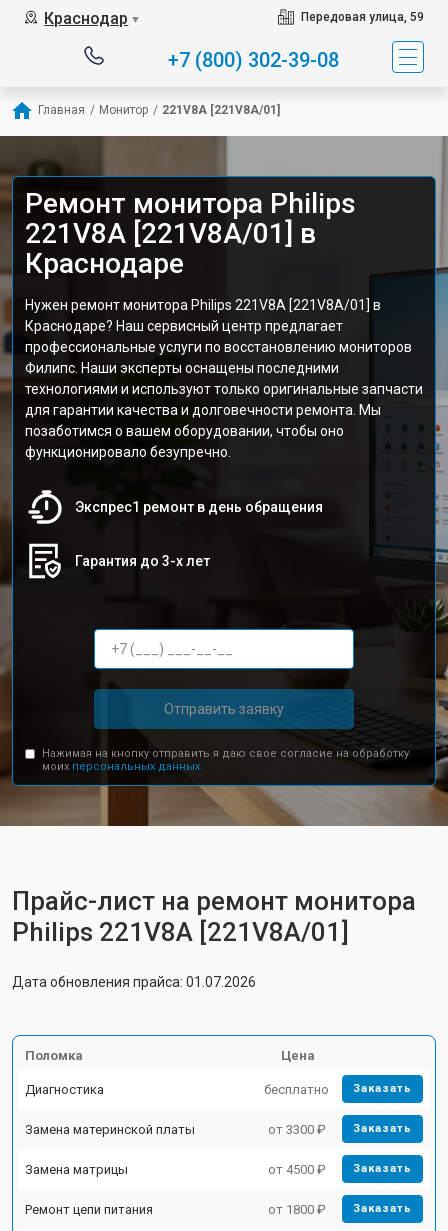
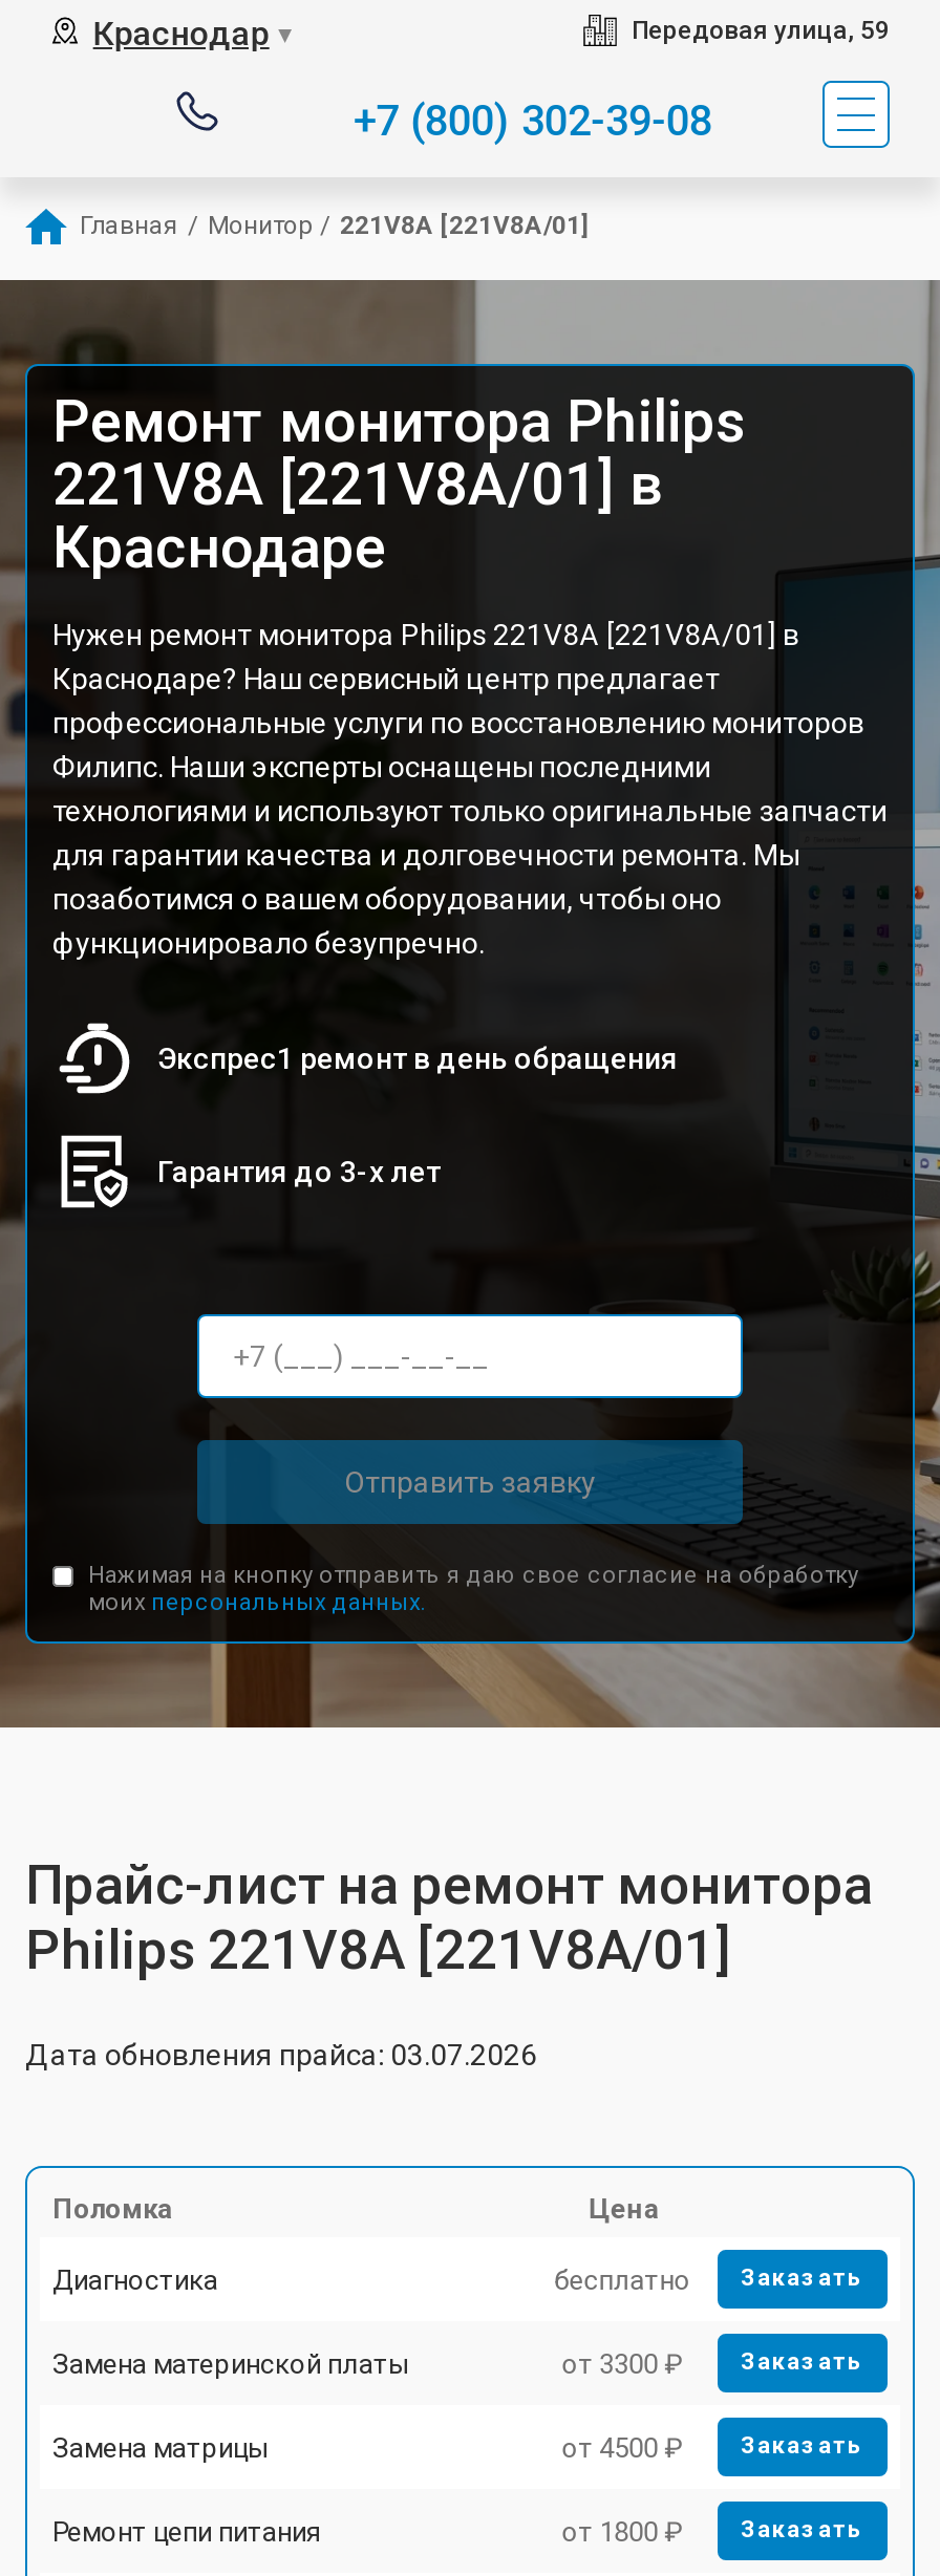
[12,974,256,990] Дата обновления прайса: 01.07.2026 -> [25,2038,537,2071] Дата обновления прайса: 03.07.2026

